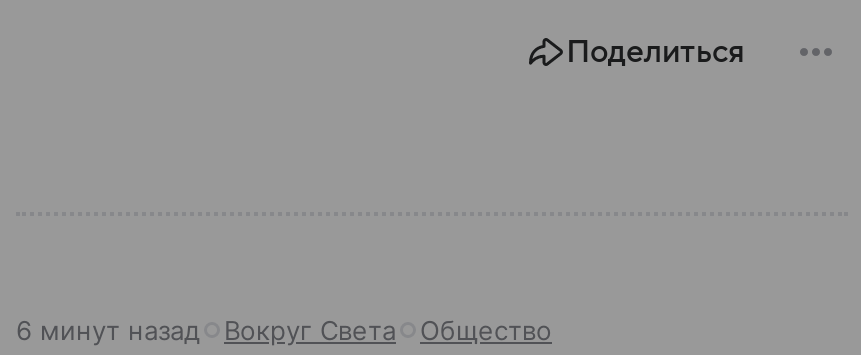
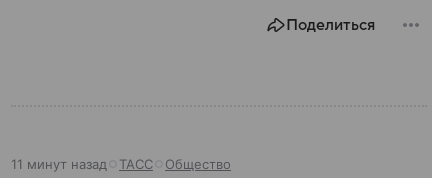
[16,313,396,345] 6 минут назад | Вокруг Света -> [11,156,153,172] 11 минут назад | ТАСС

